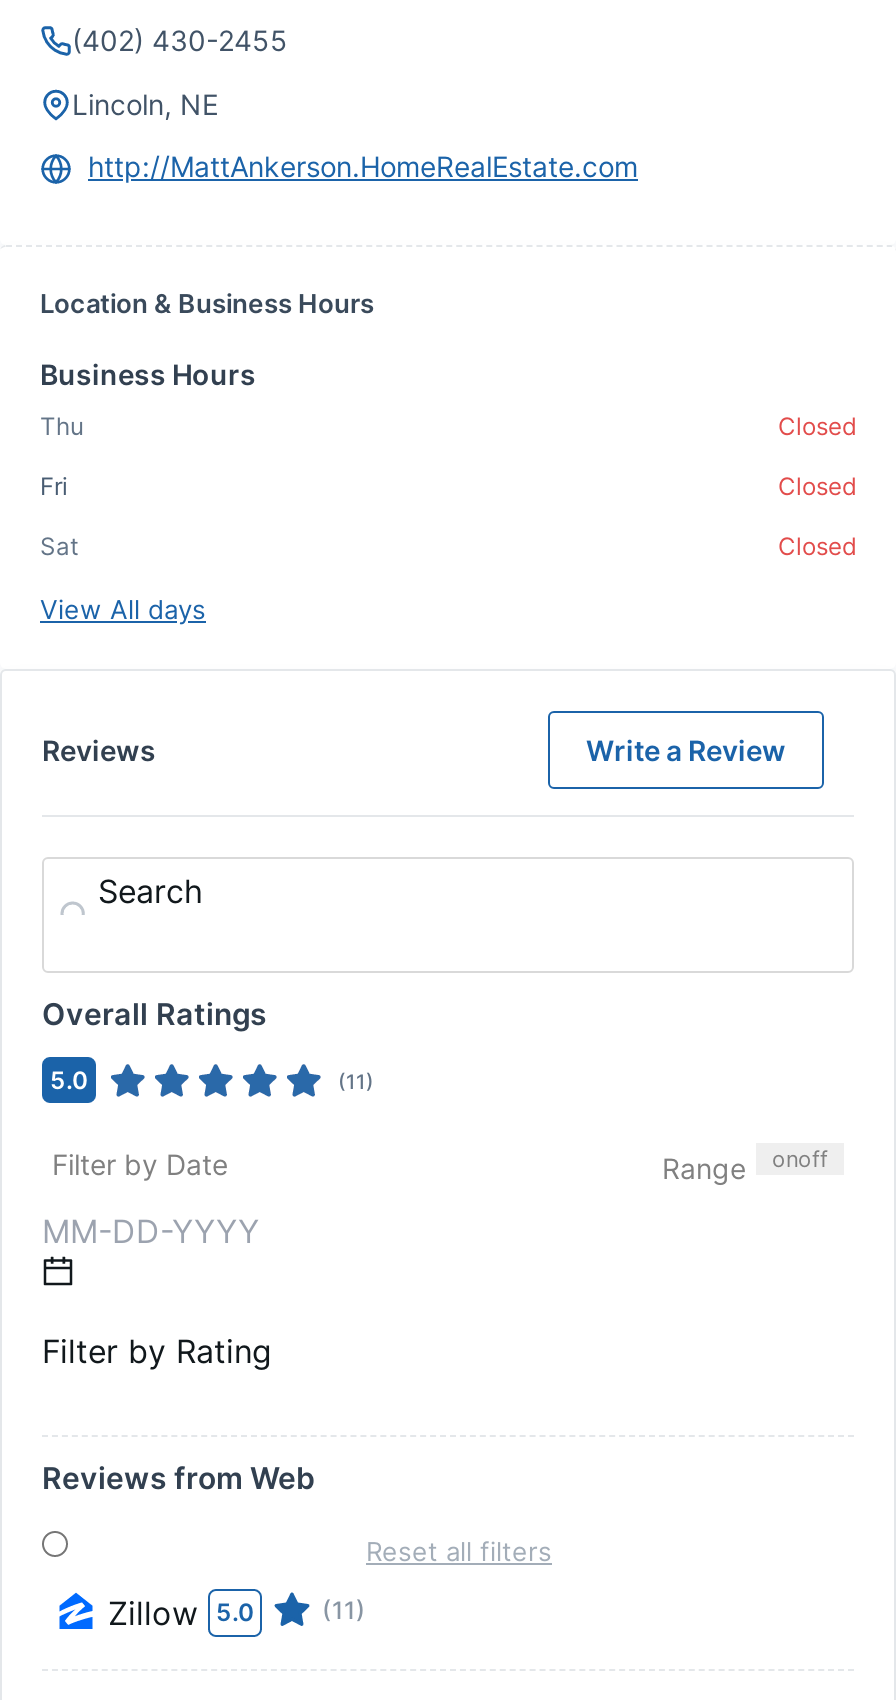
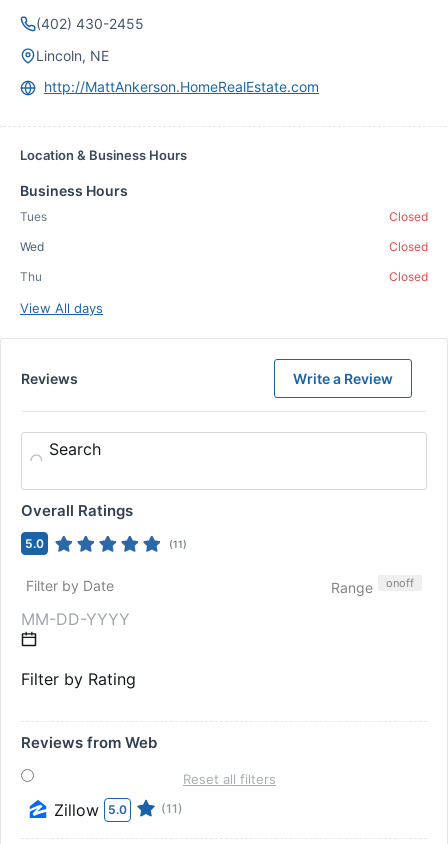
moved [40,411,84,441] -> [20,269,42,284]: Thu
none -> [20,209,47,224] Tues
[40,471,68,501] Fri -> [20,239,44,254] Wed
[40,531,78,561] Sat -> none

